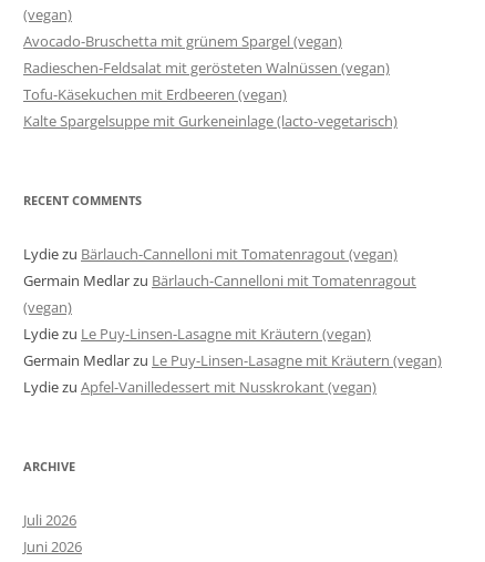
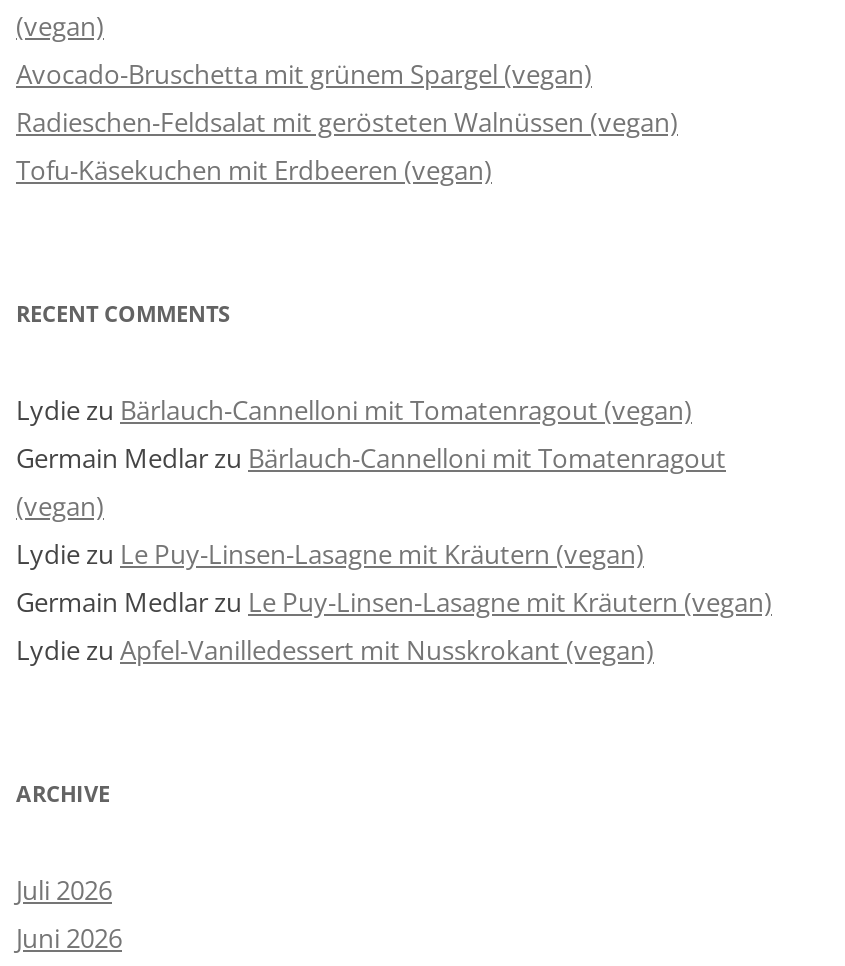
[23,111,398,131] Kalte Spargelsuppe mit Gurkeneinlage (lacto-vegetarisch) -> none

